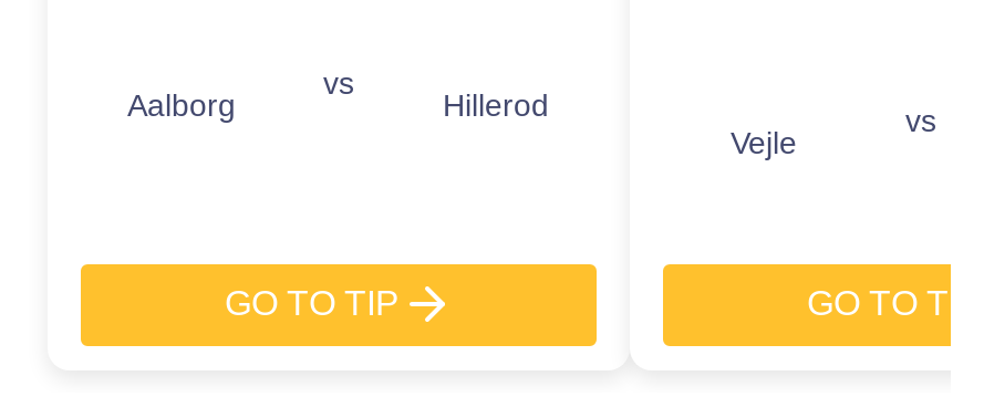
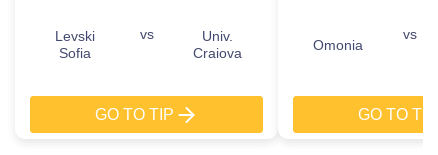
[127,87,236,123] Aalborg -> [55,28,95,61] Levski | Sofia
[443,87,549,123] Hillerod -> [193,28,242,61] Univ. | Craiova
[731,125,797,160] Vejle -> [313,36,363,52] Omonia

